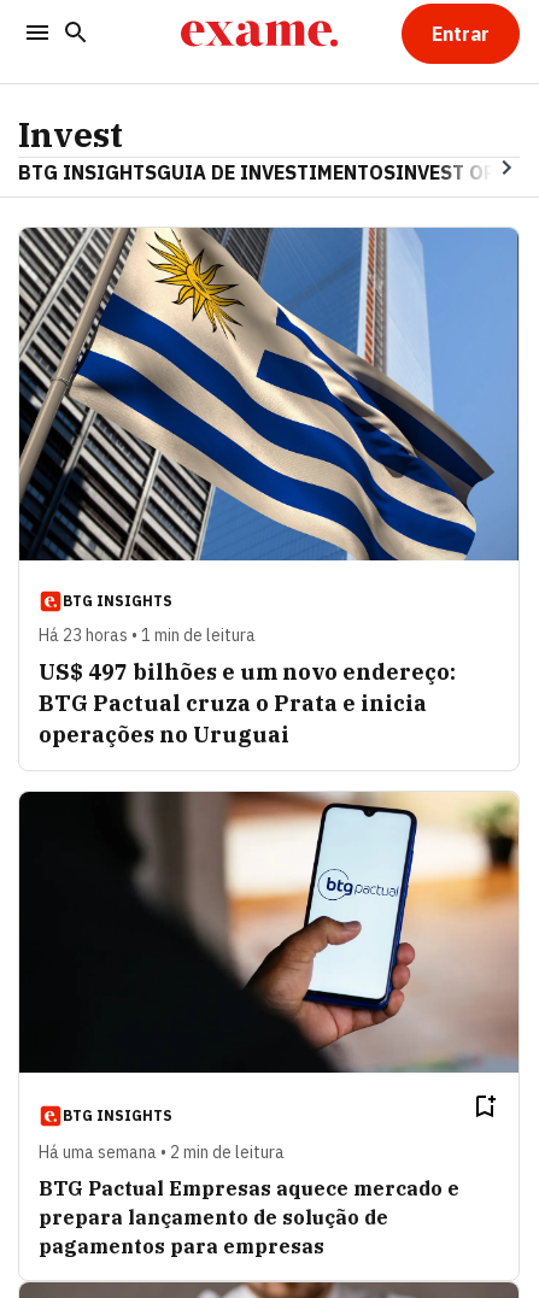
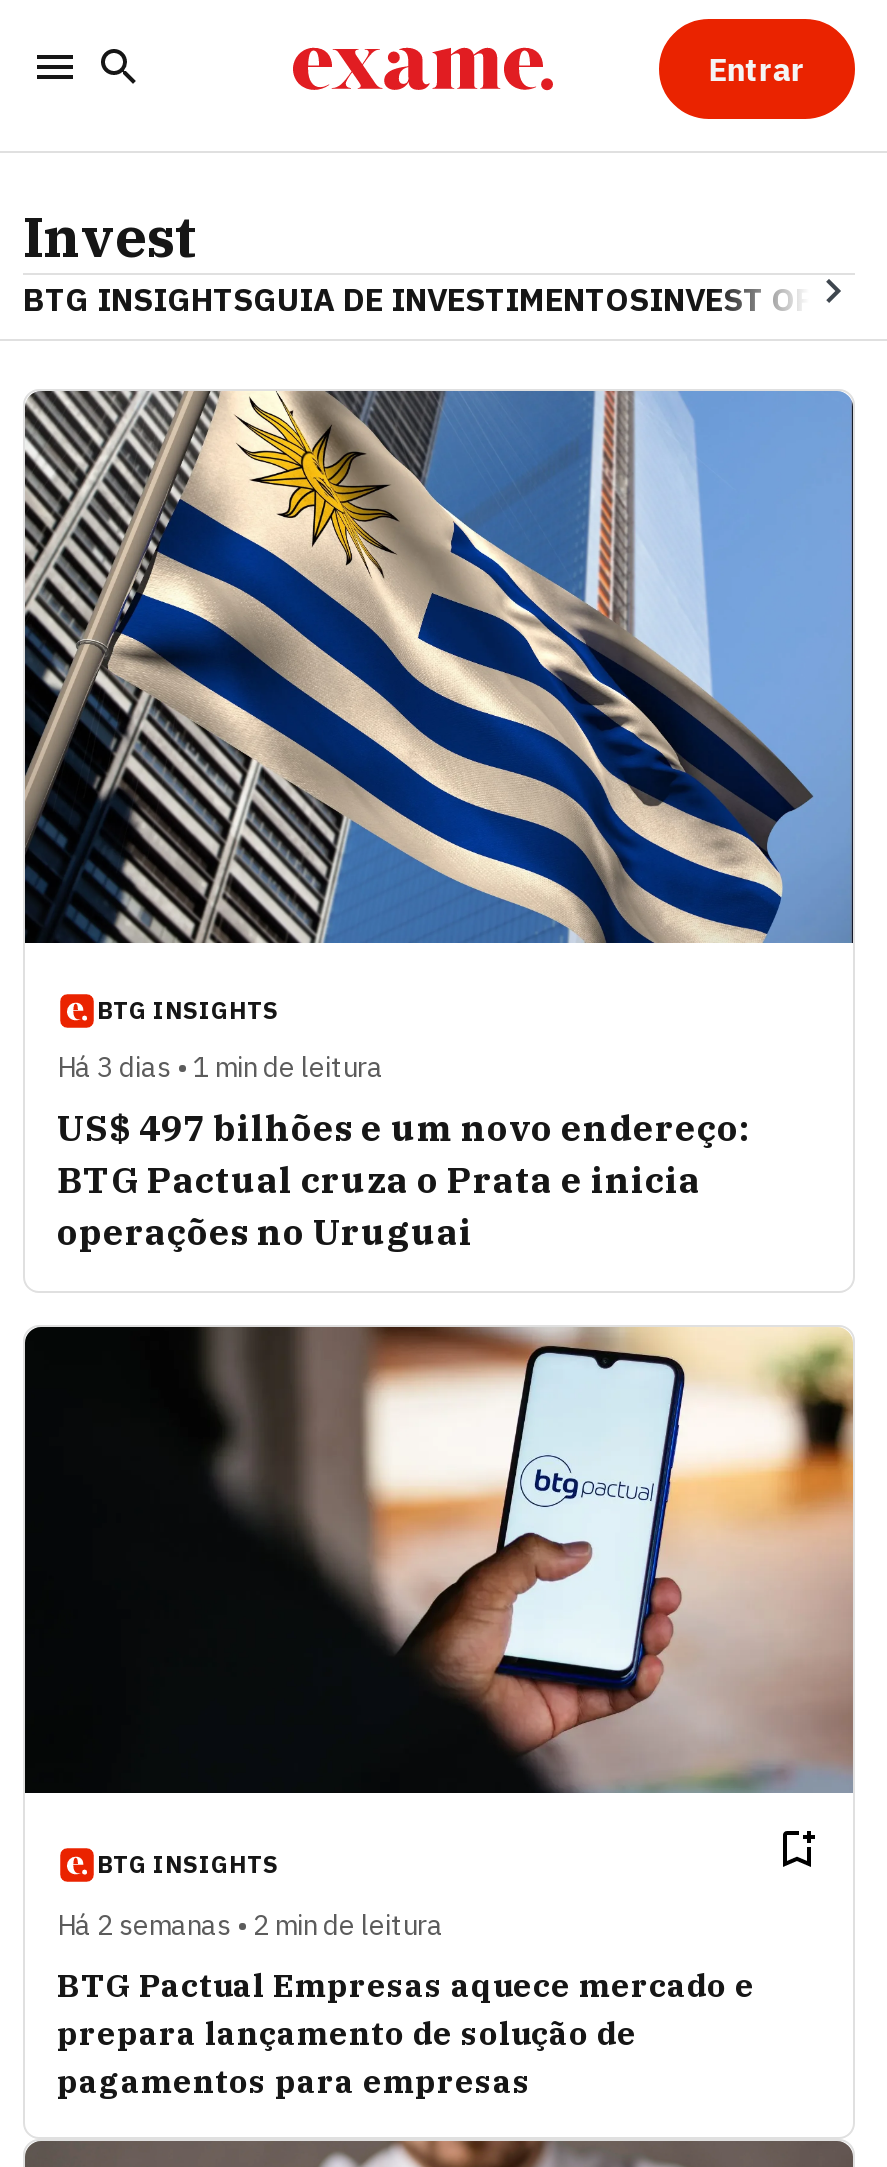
[39,624,256,646] Há 23 horas • 1 min de leitura -> [57,1049,383,1085] Há 3 dias • 1 min de leitura
[39,1141,285,1163] Há uma semana • 2 min de leitura -> [57,1907,443,1943] Há 2 semanas • 2 min de leitura

